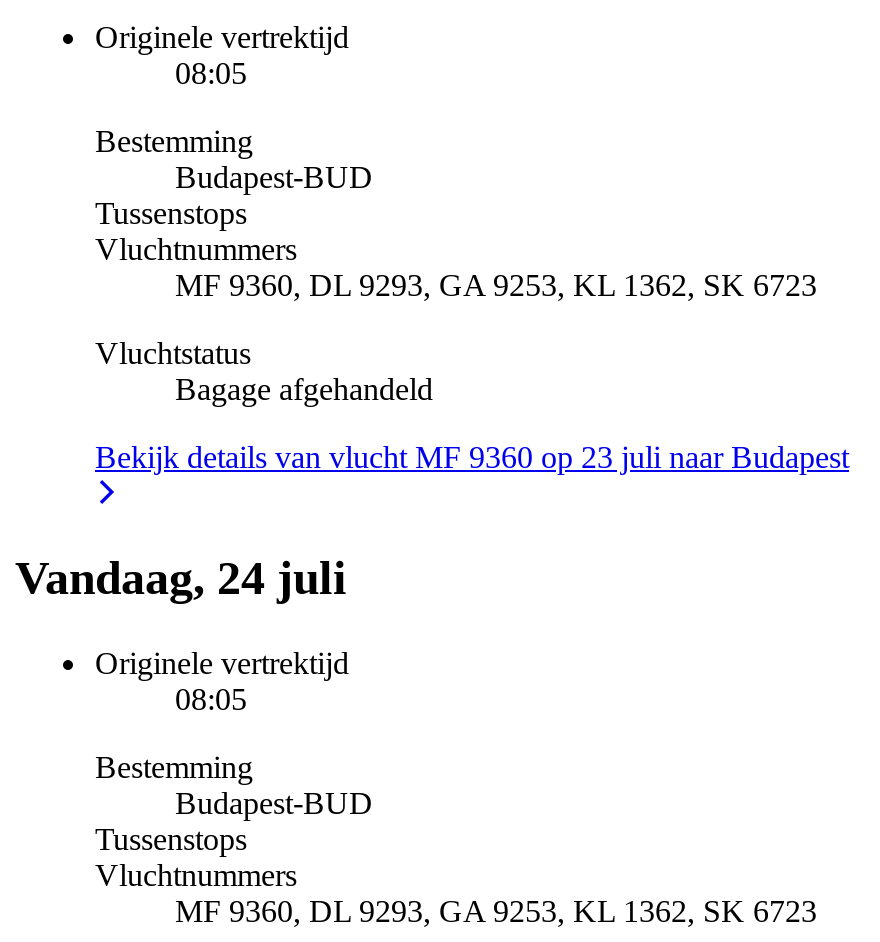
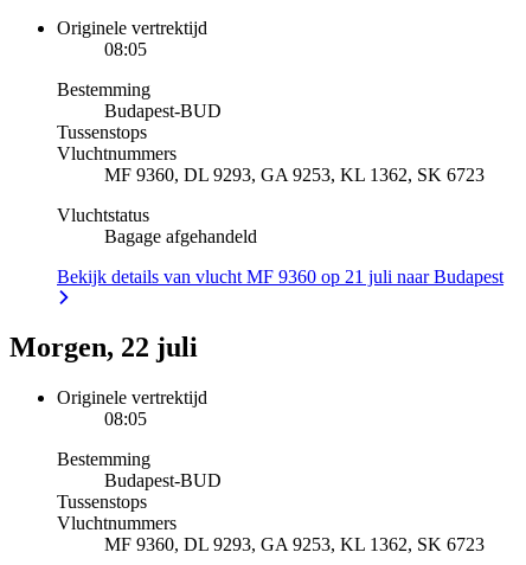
[95,439,849,473] Bekijk details van vlucht MF 9360 op 23 juli naar Budapest -> [57,266,503,286] Bekijk details van vlucht MF 9360 op 21 juli naar Budapest
[15,551,347,603] Vandaag, 24 juli -> [9,332,198,363] Morgen, 22 juli

